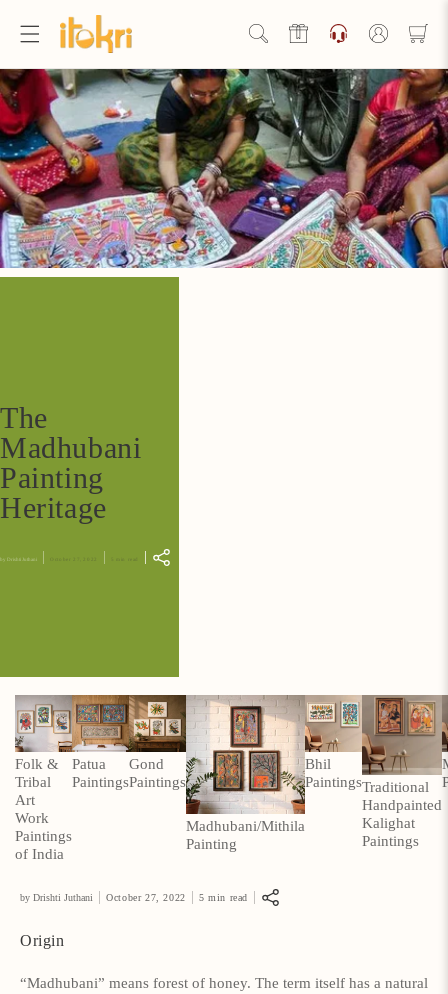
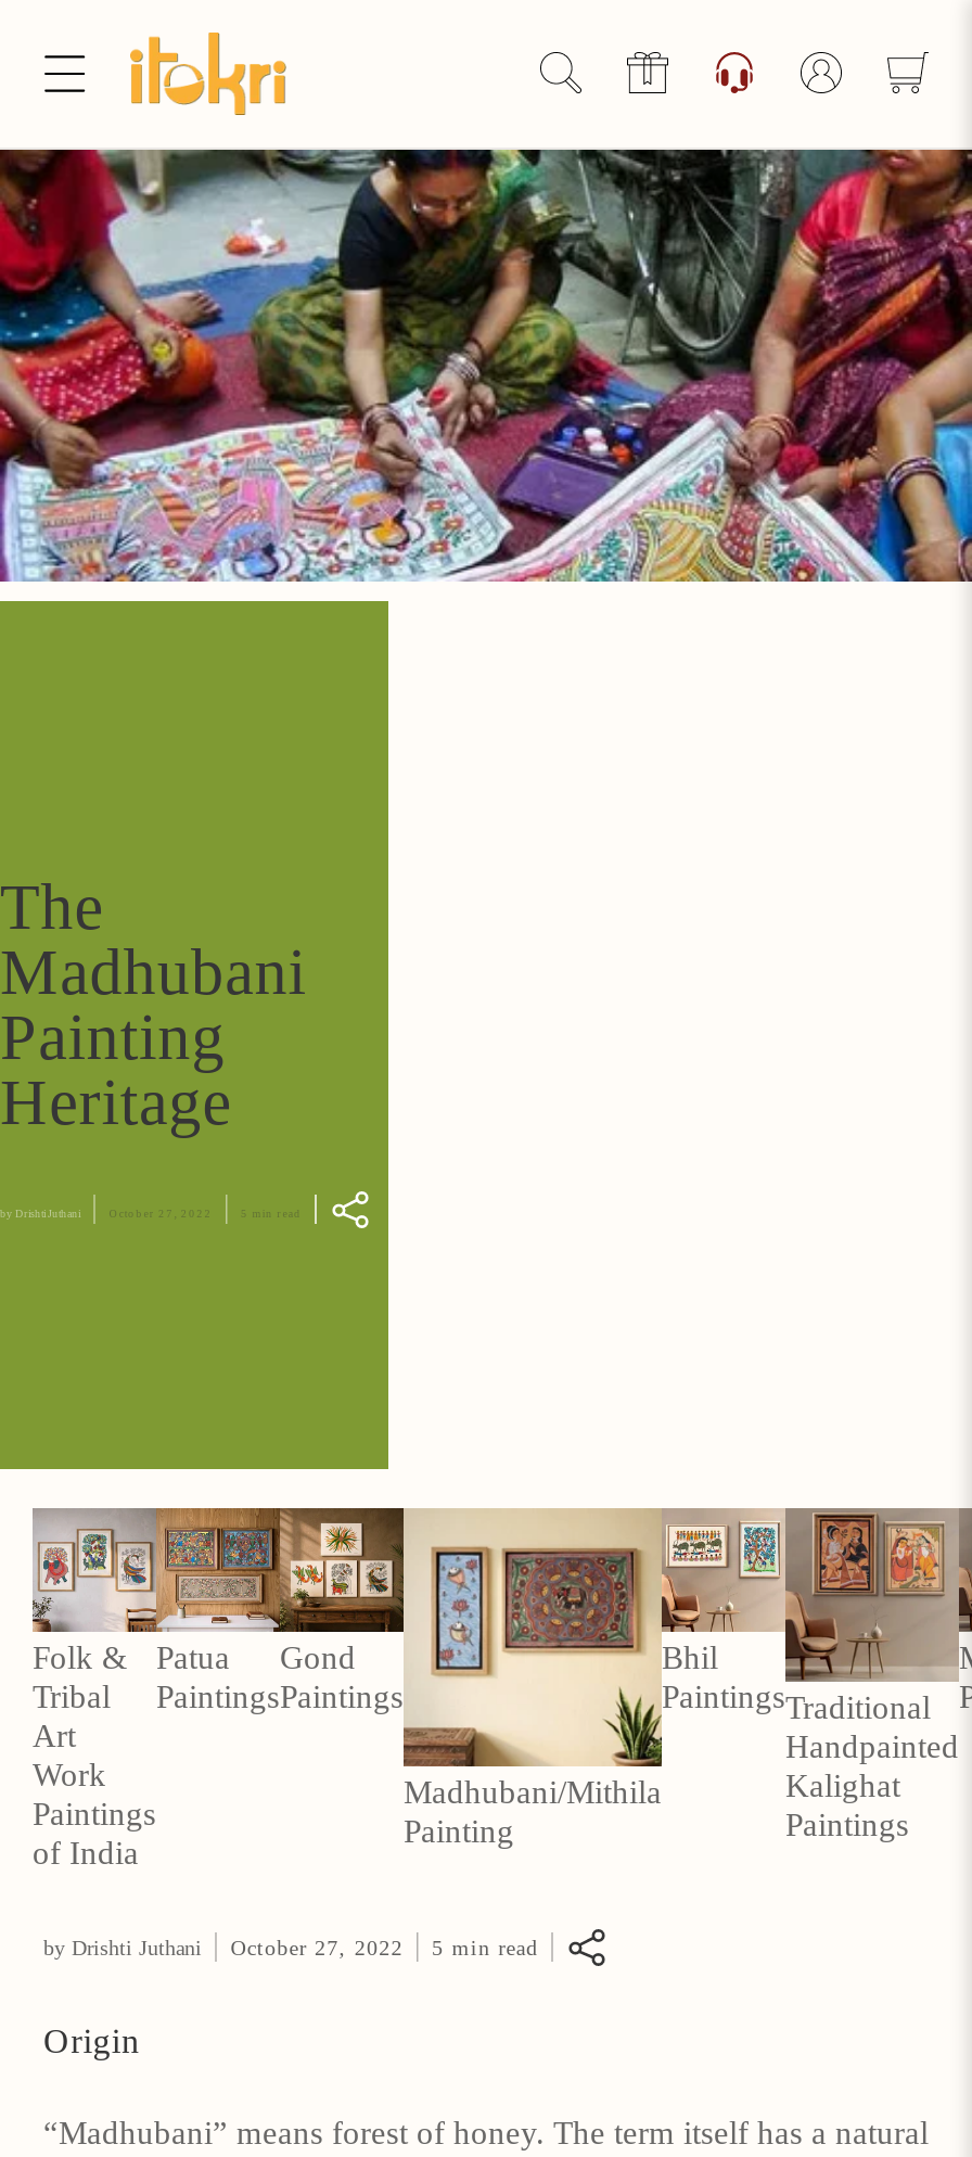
[185,696,305,803] [image] -> [401,1508,662,1743] [image]

